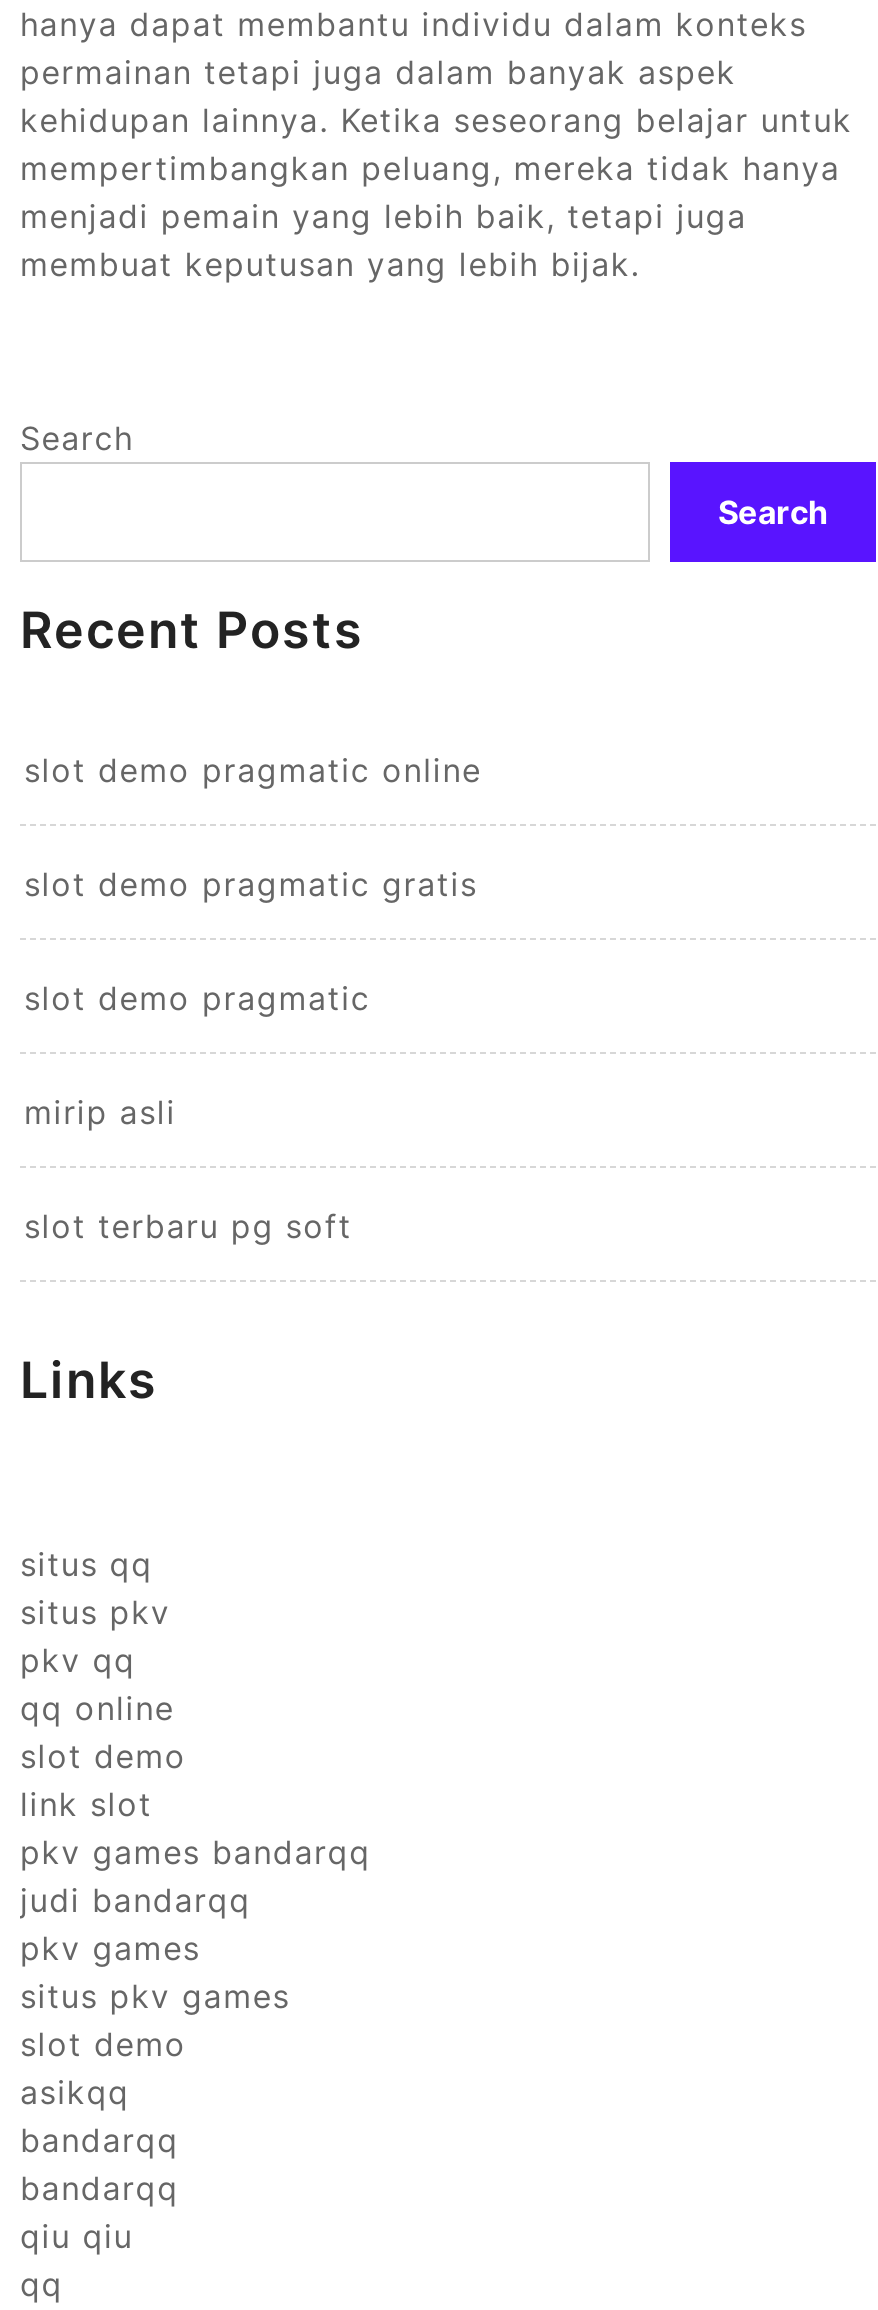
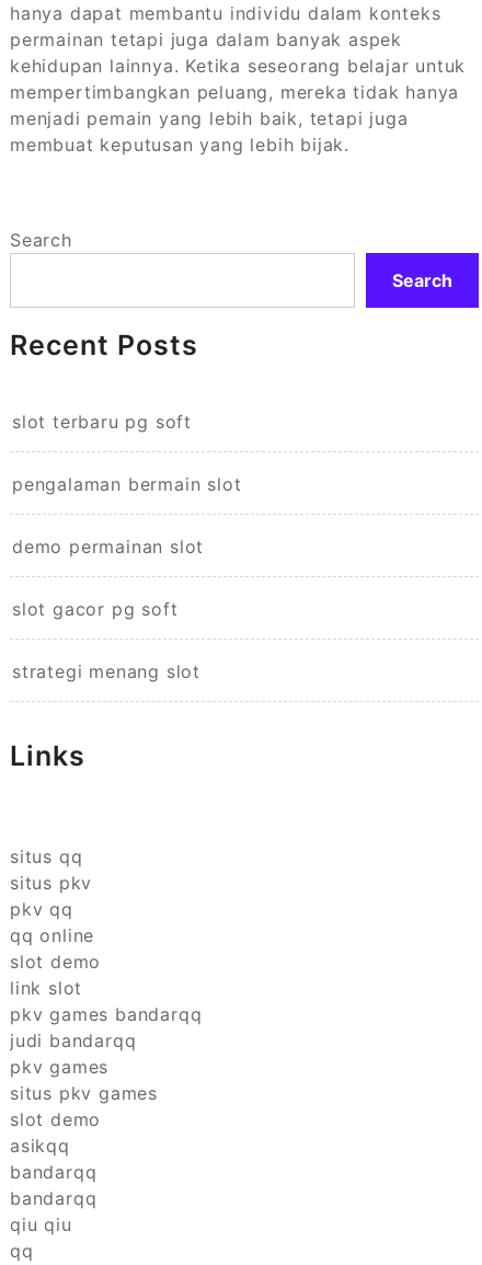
[24,750,482,1132] slot demo pragmatic online | slot demo pragmatic gratis | slot demo pragmatic | mirip asli -> none
moved [24,1206,352,1246] -> [12,411,192,433]: slot terbaru pg soft
none -> [12,473,241,682] pengalaman bermain slot | demo permainan slot | slot gacor pg soft | strategi menang slot

